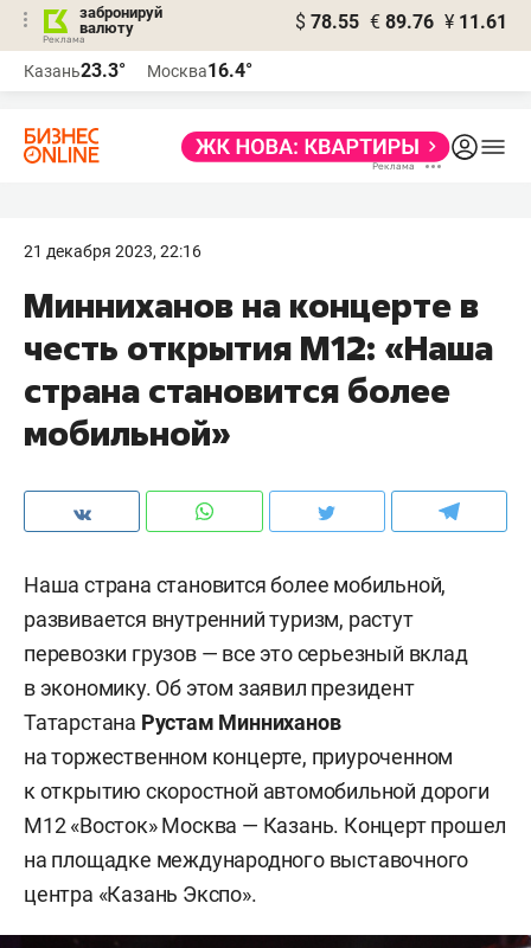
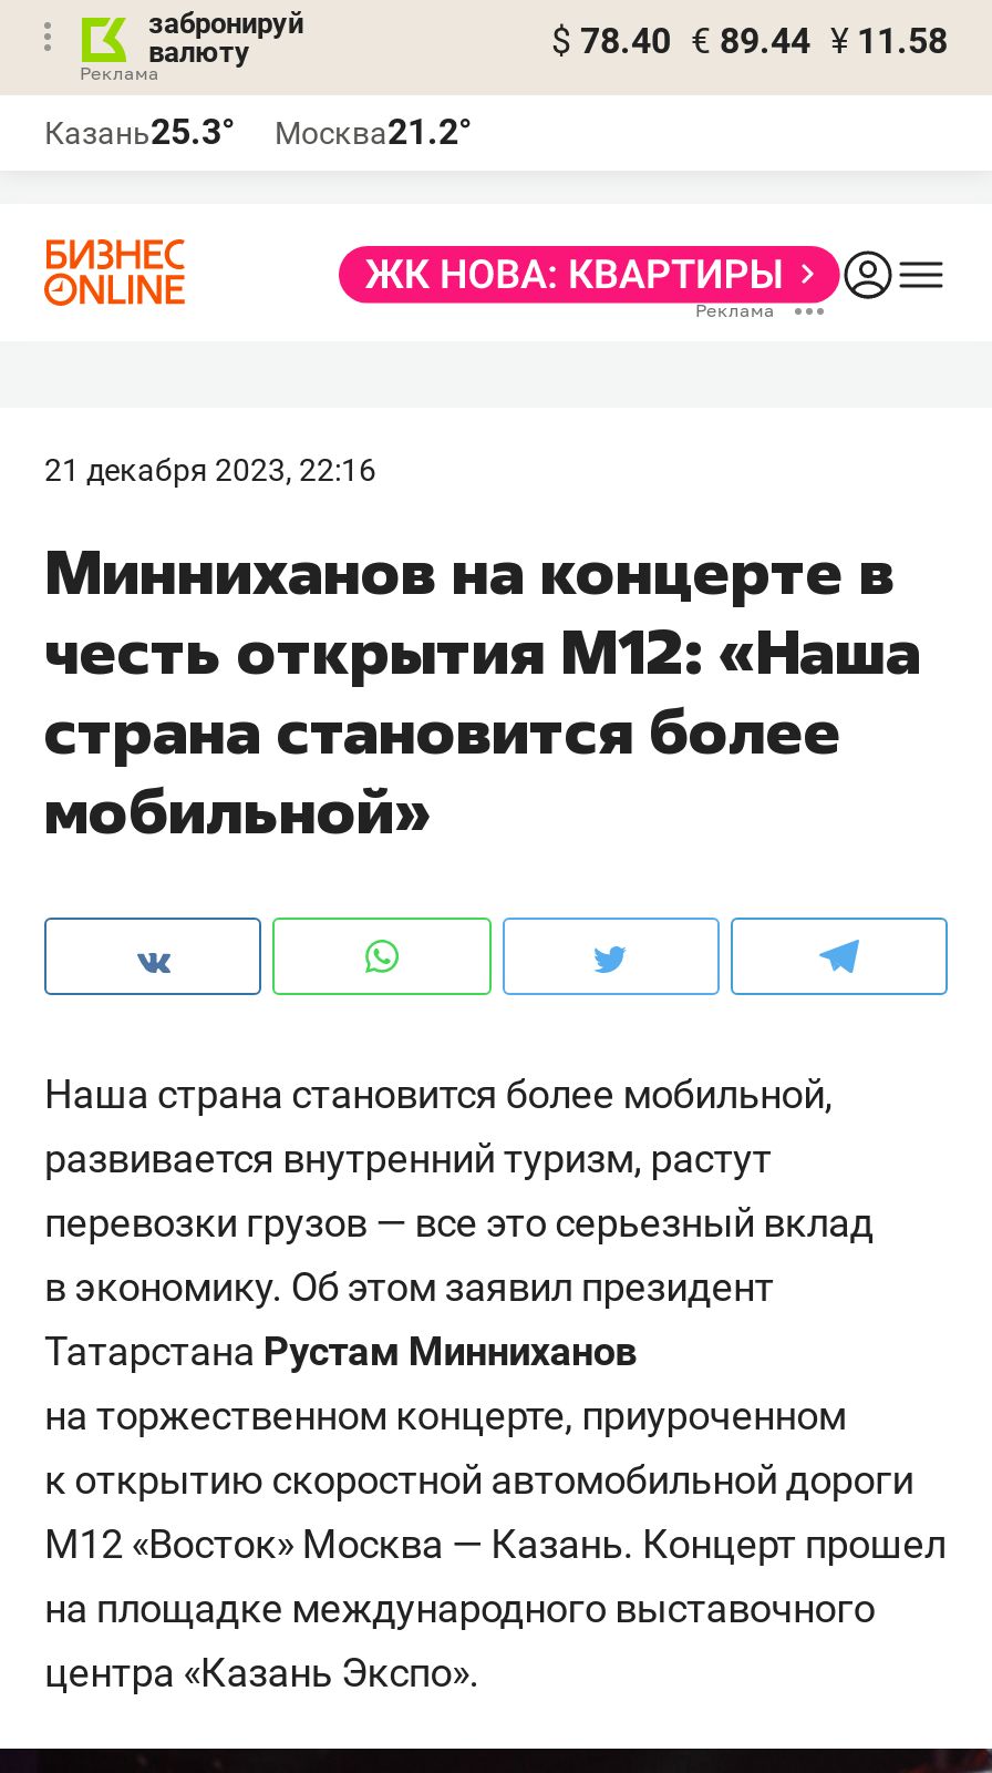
[295,11,507,33] $ 78.55 € 89.76 ¥ 11.61 -> [551,20,948,62] $ 78.40 € 89.44 ¥ 11.58
[24,59,126,82] Казань23.3° -> [44,111,235,153] Казань25.3°
[147,59,252,82] Москва16.4° -> [275,111,472,153] Москва21.2°

